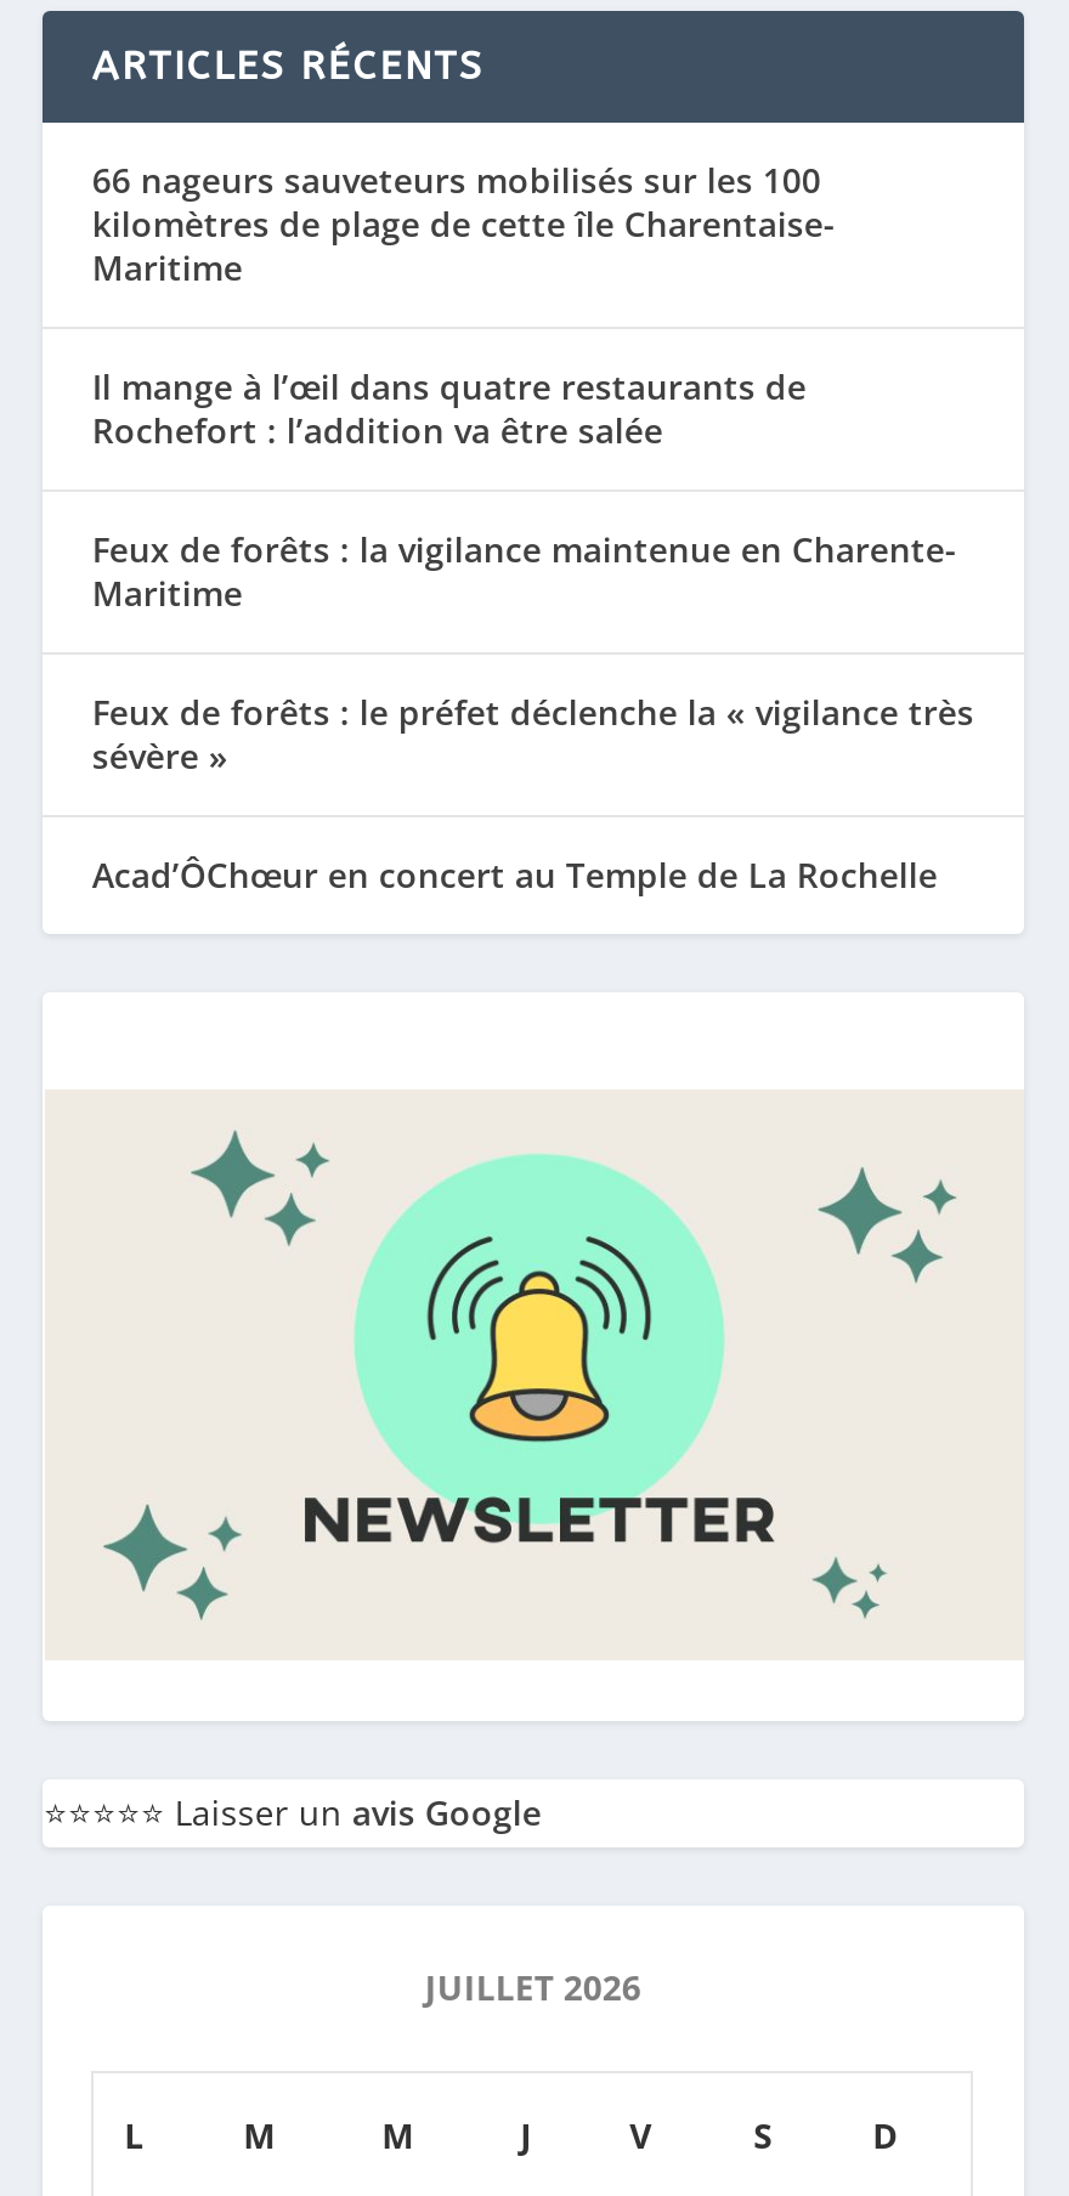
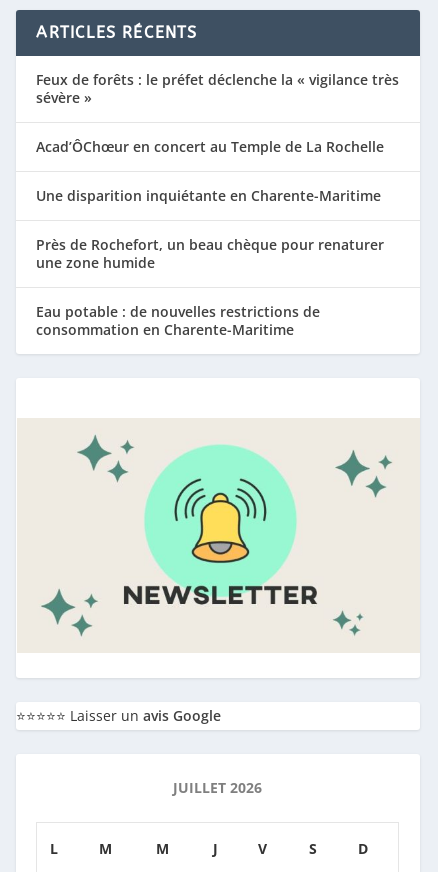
[92,157,957,616] 66 nageurs sauveteurs mobilisés sur les 100 | kilomètres de plage de cette île Charentaise- | Maritime | Il mange à l’œil dans quatre restaurants de | Rochefort : l’addition va être salée | Feux de forêts : la vigilance maintenue en Charente- | Maritime -> none
moved [92,689,974,898] -> [36,70,399,156]: Feux de forêts : le préfet déclenche la « vigilance très | sévère » | Acad’ÔChœur en concert au Temple de La Rochelle
none -> [36,186,384,339] Une disparition inquiétante en Charente-Maritime | Près de Rochefort, un beau chèque pour renaturer | une zone humide | Eau potable : de nouvelles restrictions de | consommation en Charente-Maritime

